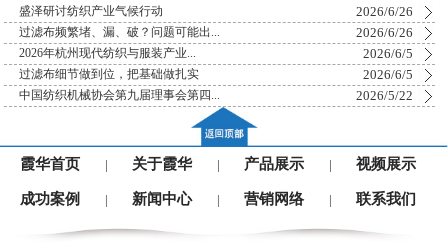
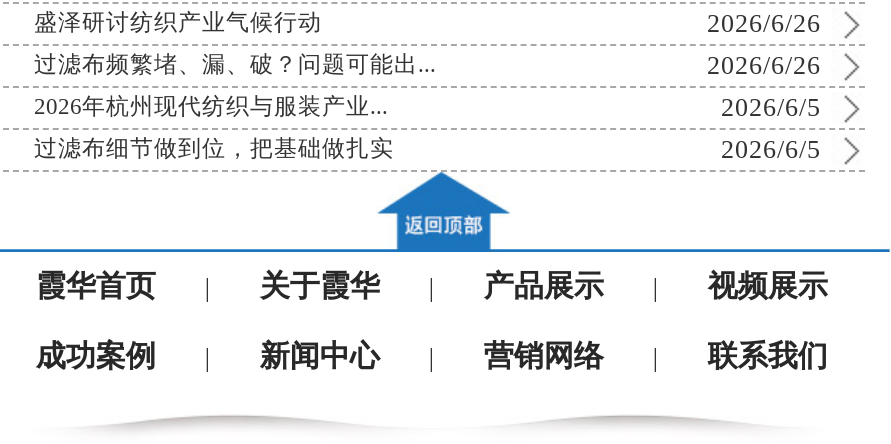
[19,88,413,103] 中国纺织机械协会第九届理事会第四... | 2026/5/22 -> none

